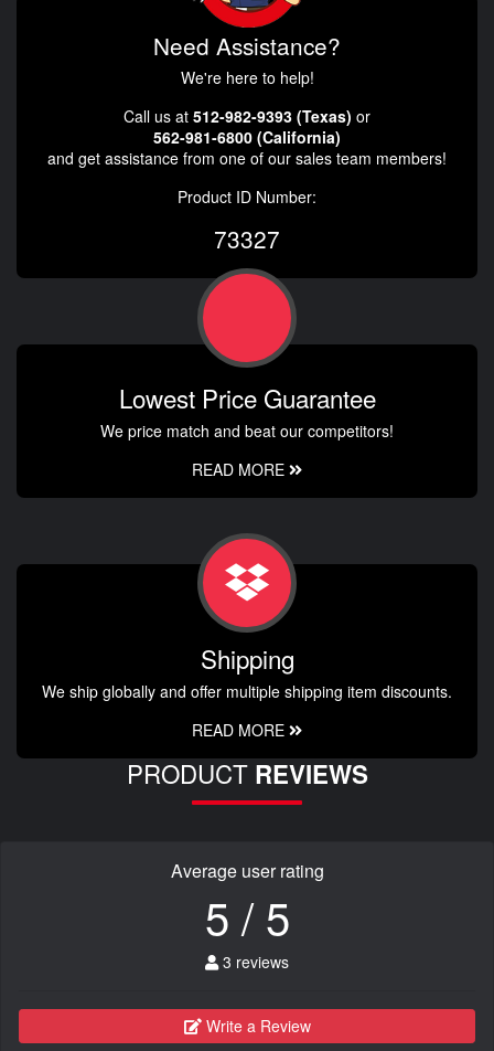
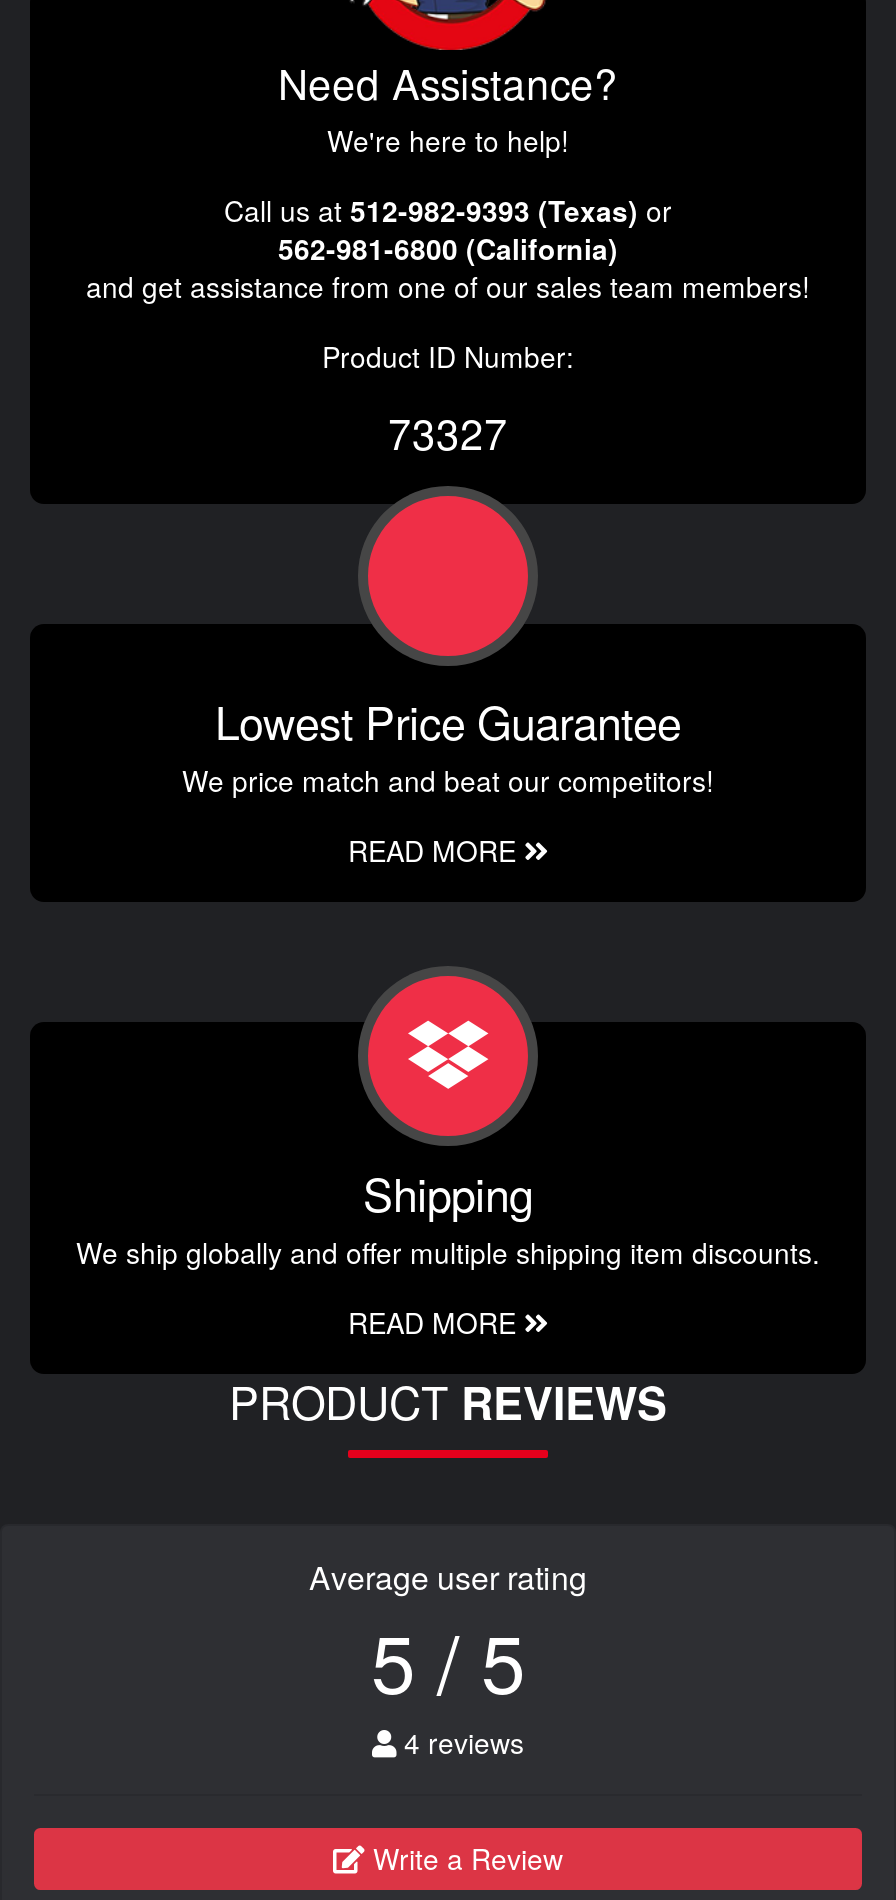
[218,950,289,972] 3 reviews -> [396,1722,524,1762] 4 reviews

